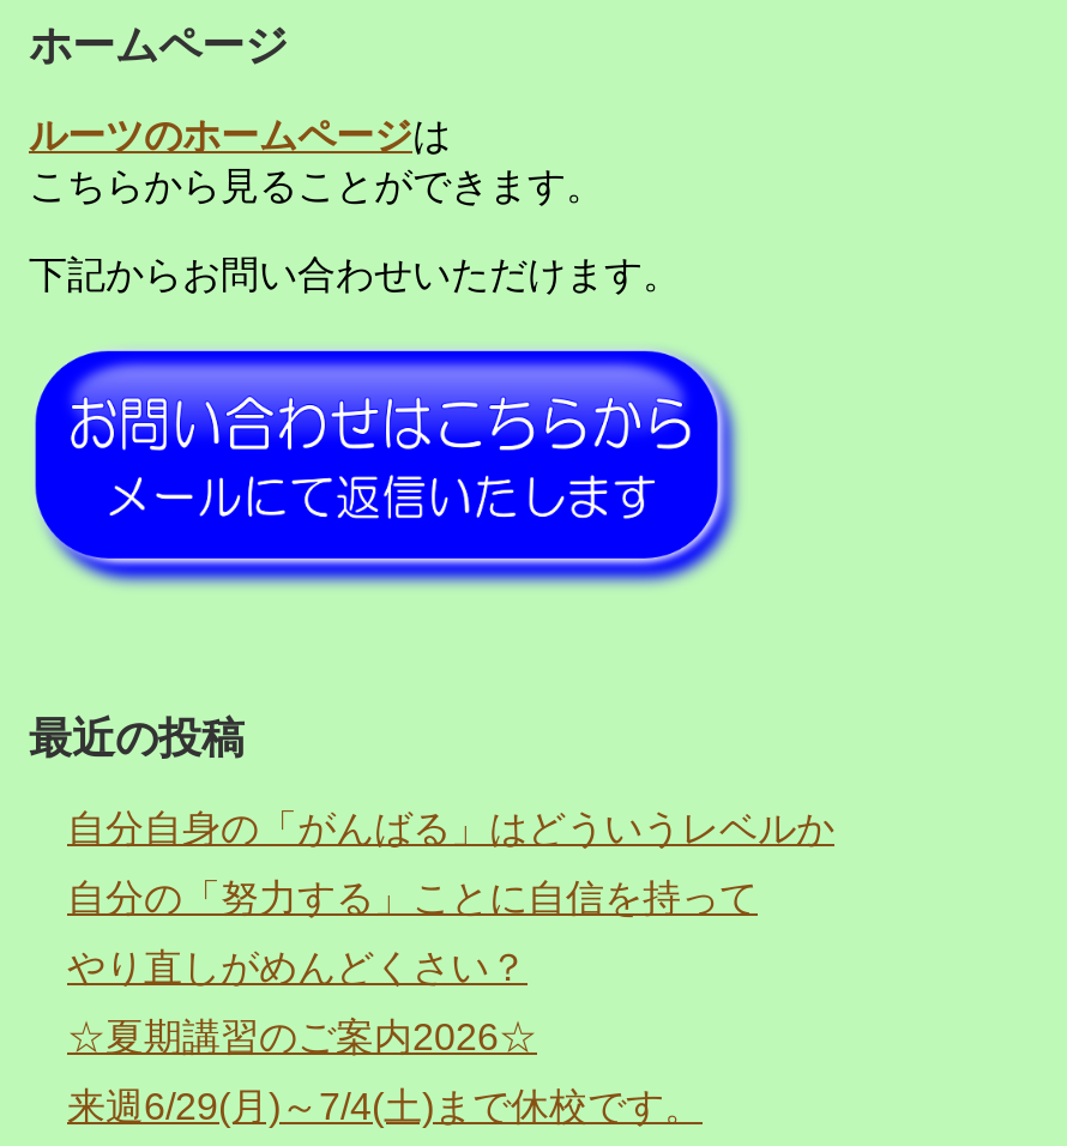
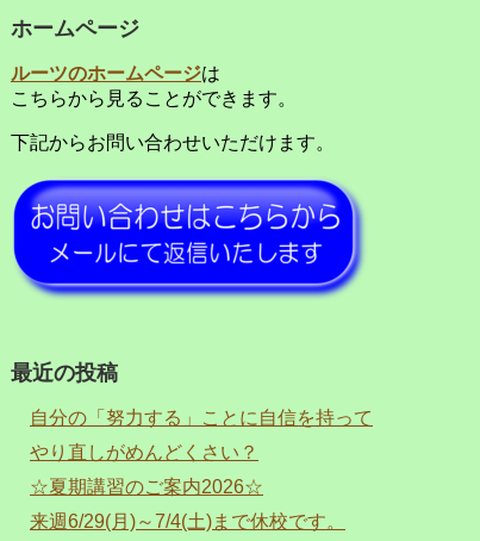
[67,808,834,849] 自分自身の「がんばる」はどういうレベルか -> none

